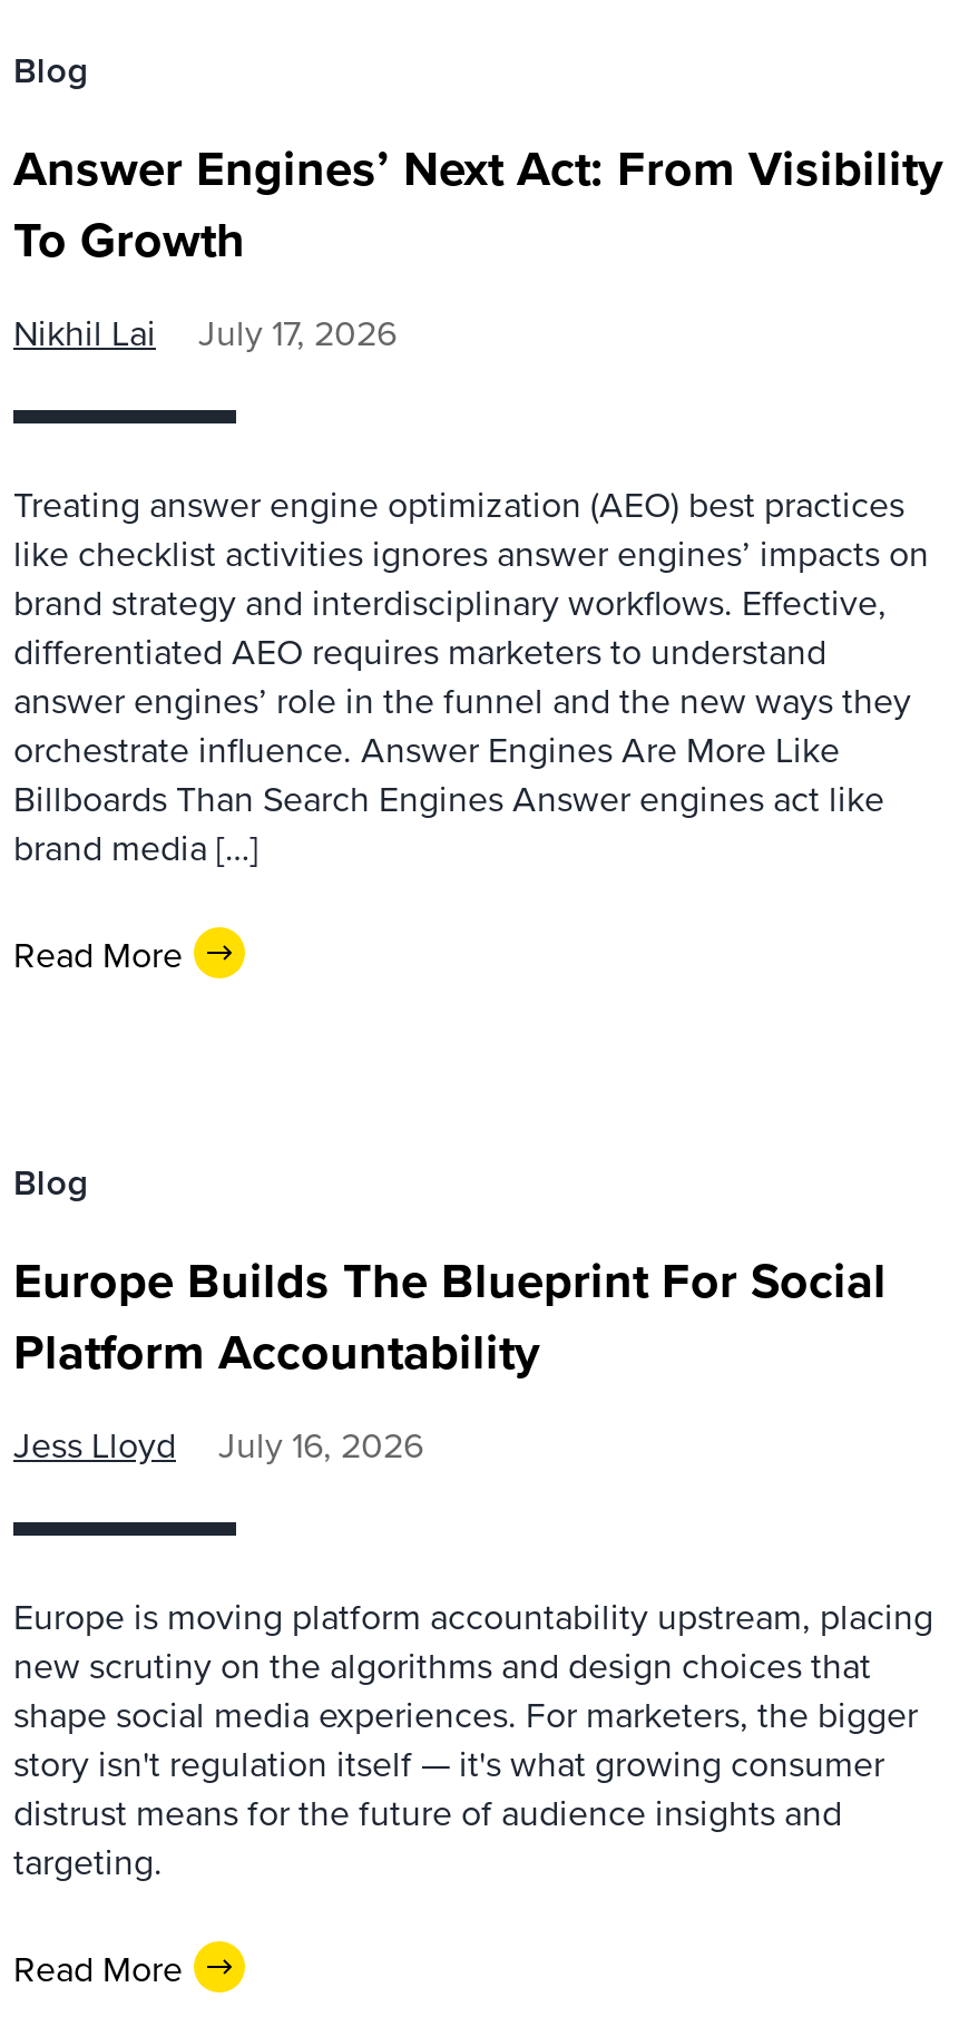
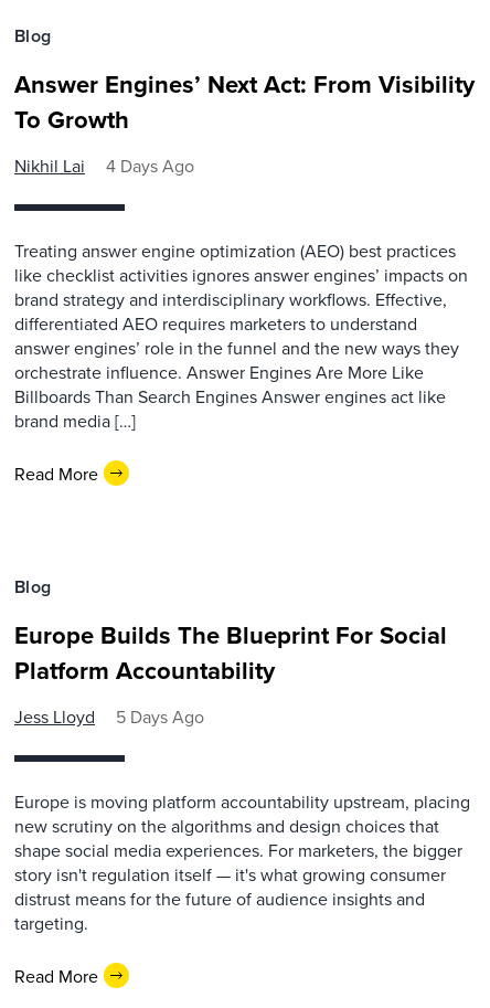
[13,308,397,357] Nikhil Lai July 17, 2026 -> [14,153,194,178] Nikhil Lai 4 Days Ago
[13,1420,423,1469] Jess Lloyd July 16, 2026 -> [14,704,204,729] Jess Lloyd 5 Days Ago

